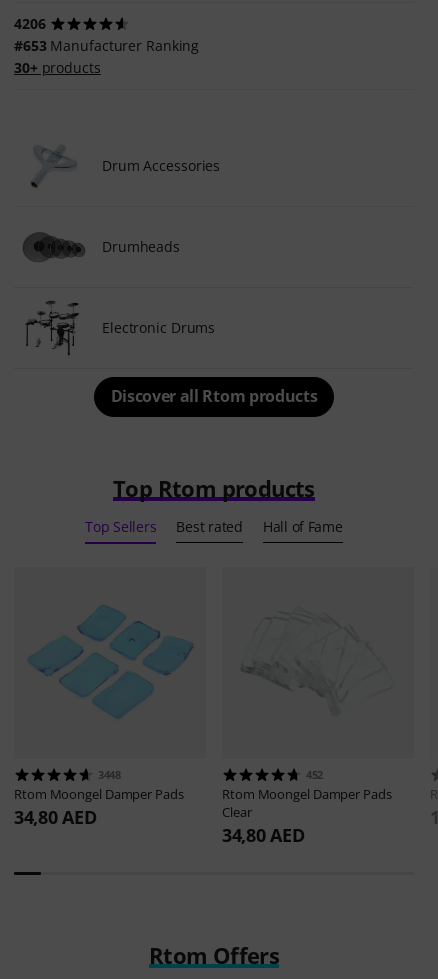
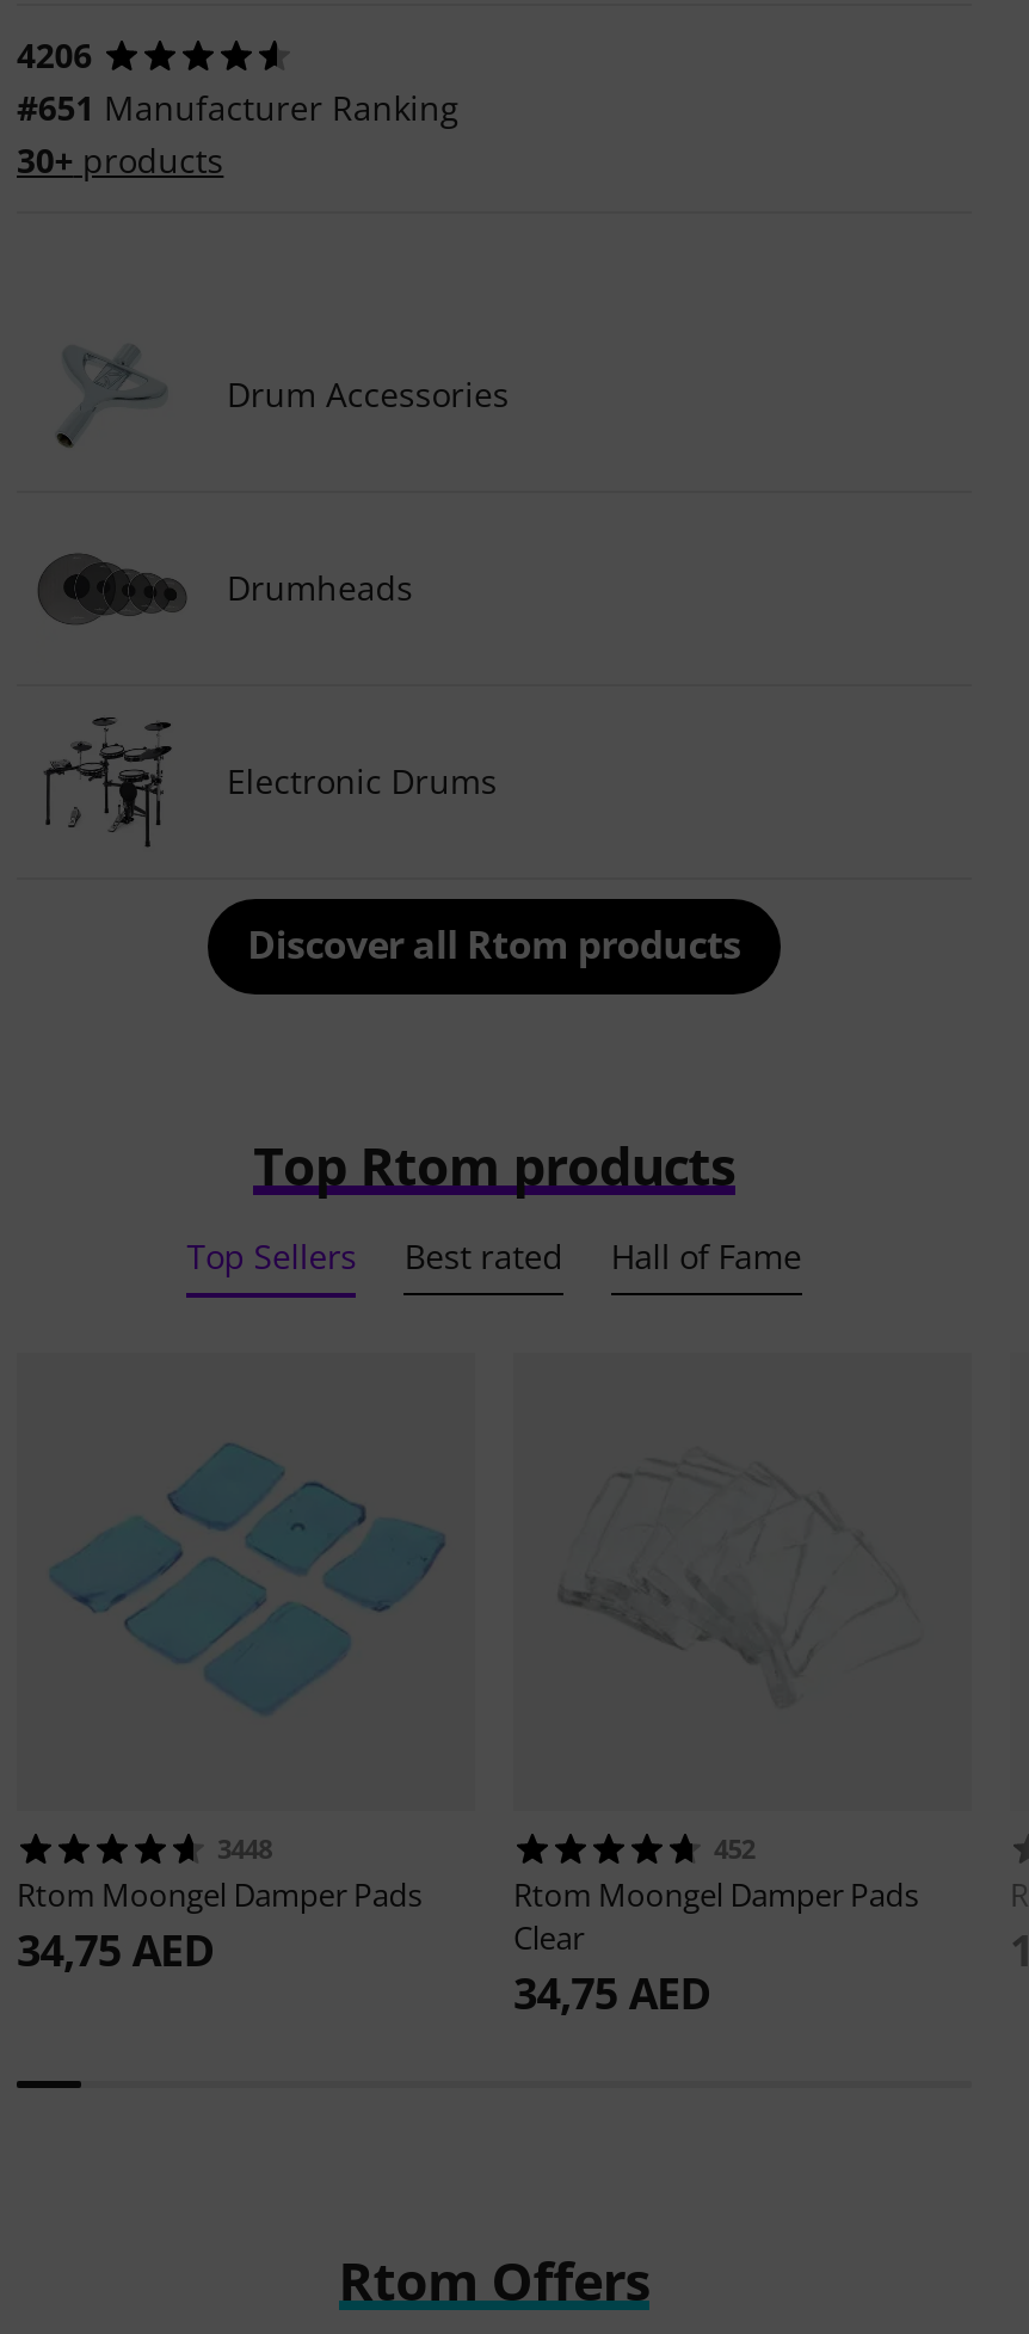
[14,36,199,55] #653 Manufacturer Ranking -> [17,85,459,130] #651 Manufacturer Ranking
[14,805,96,829] 34,80 AED -> [17,1921,214,1978] 34,75 AED
[222,823,304,847] 34,80 AED -> [513,1964,710,2021] 34,75 AED

